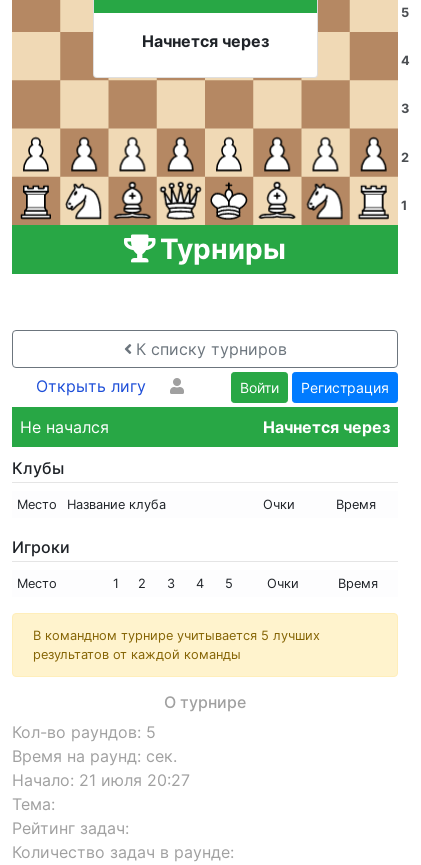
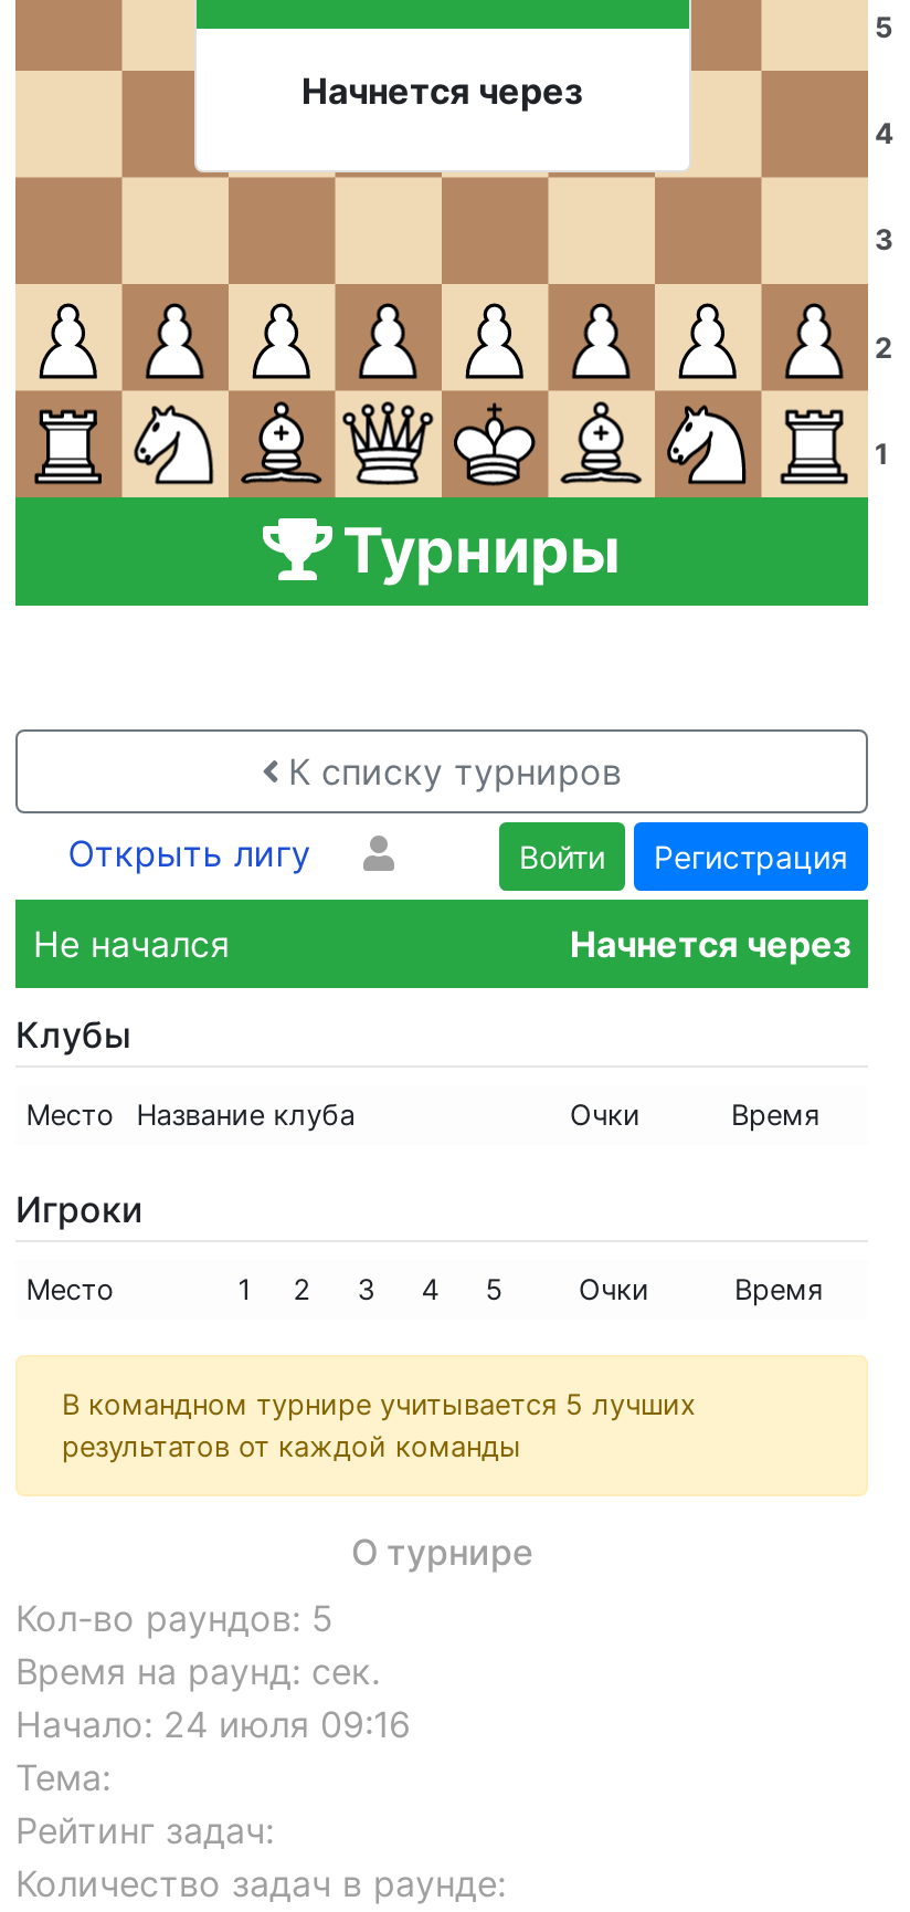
[12,770,190,790] Начало: 21 июля 20:27 -> [15,1702,411,1746] Начало: 24 июля 09:16

